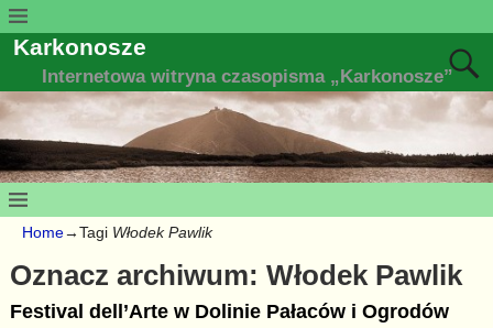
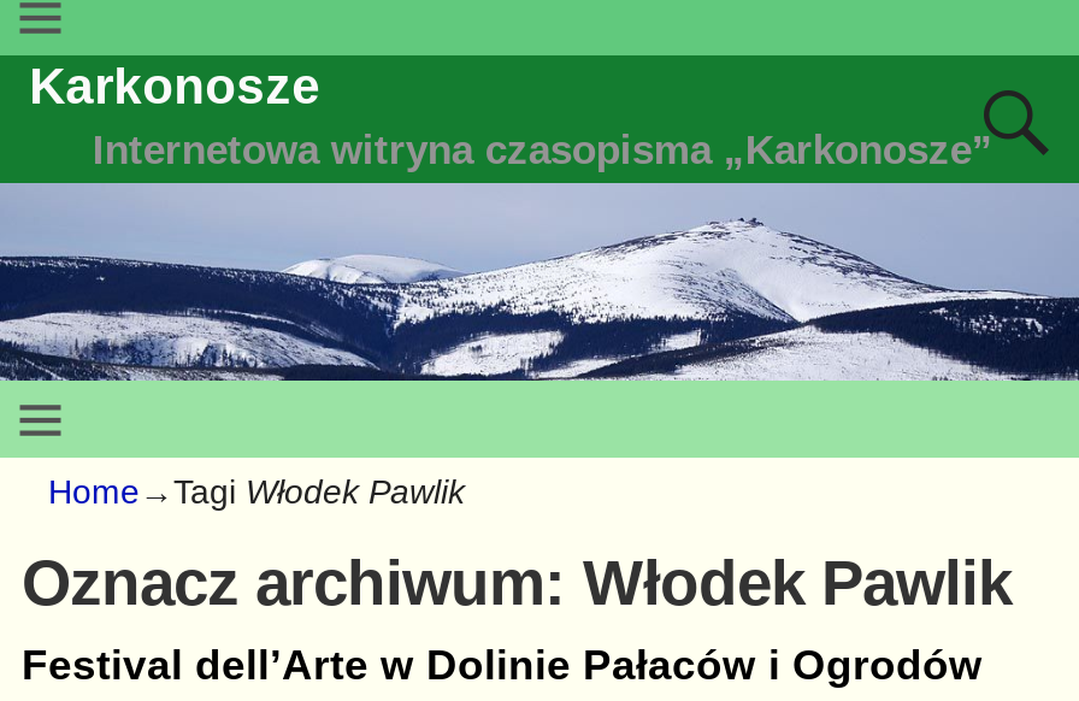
[3,90,490,184] [image] -> [7,181,1072,383] [image]

